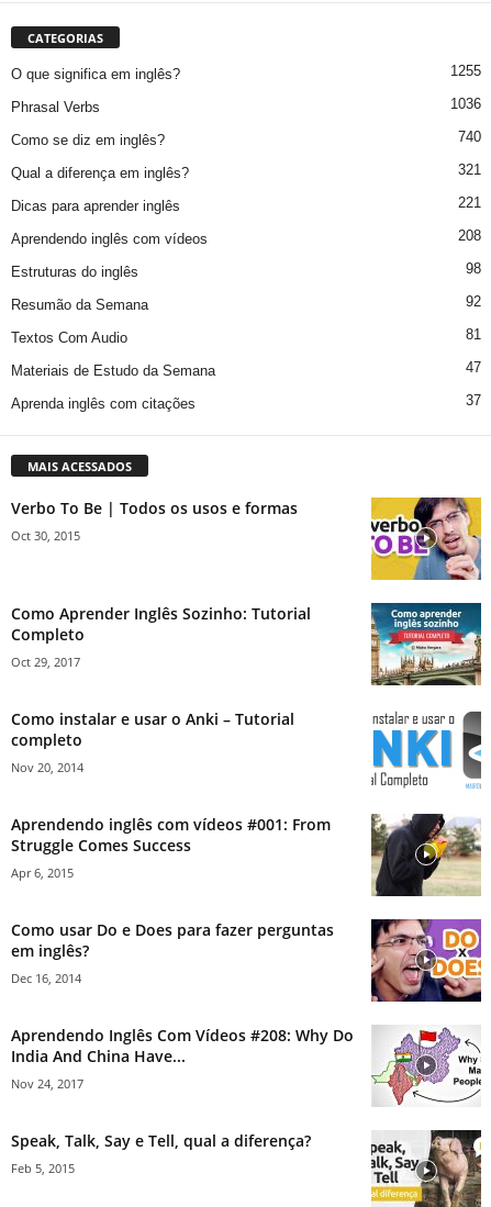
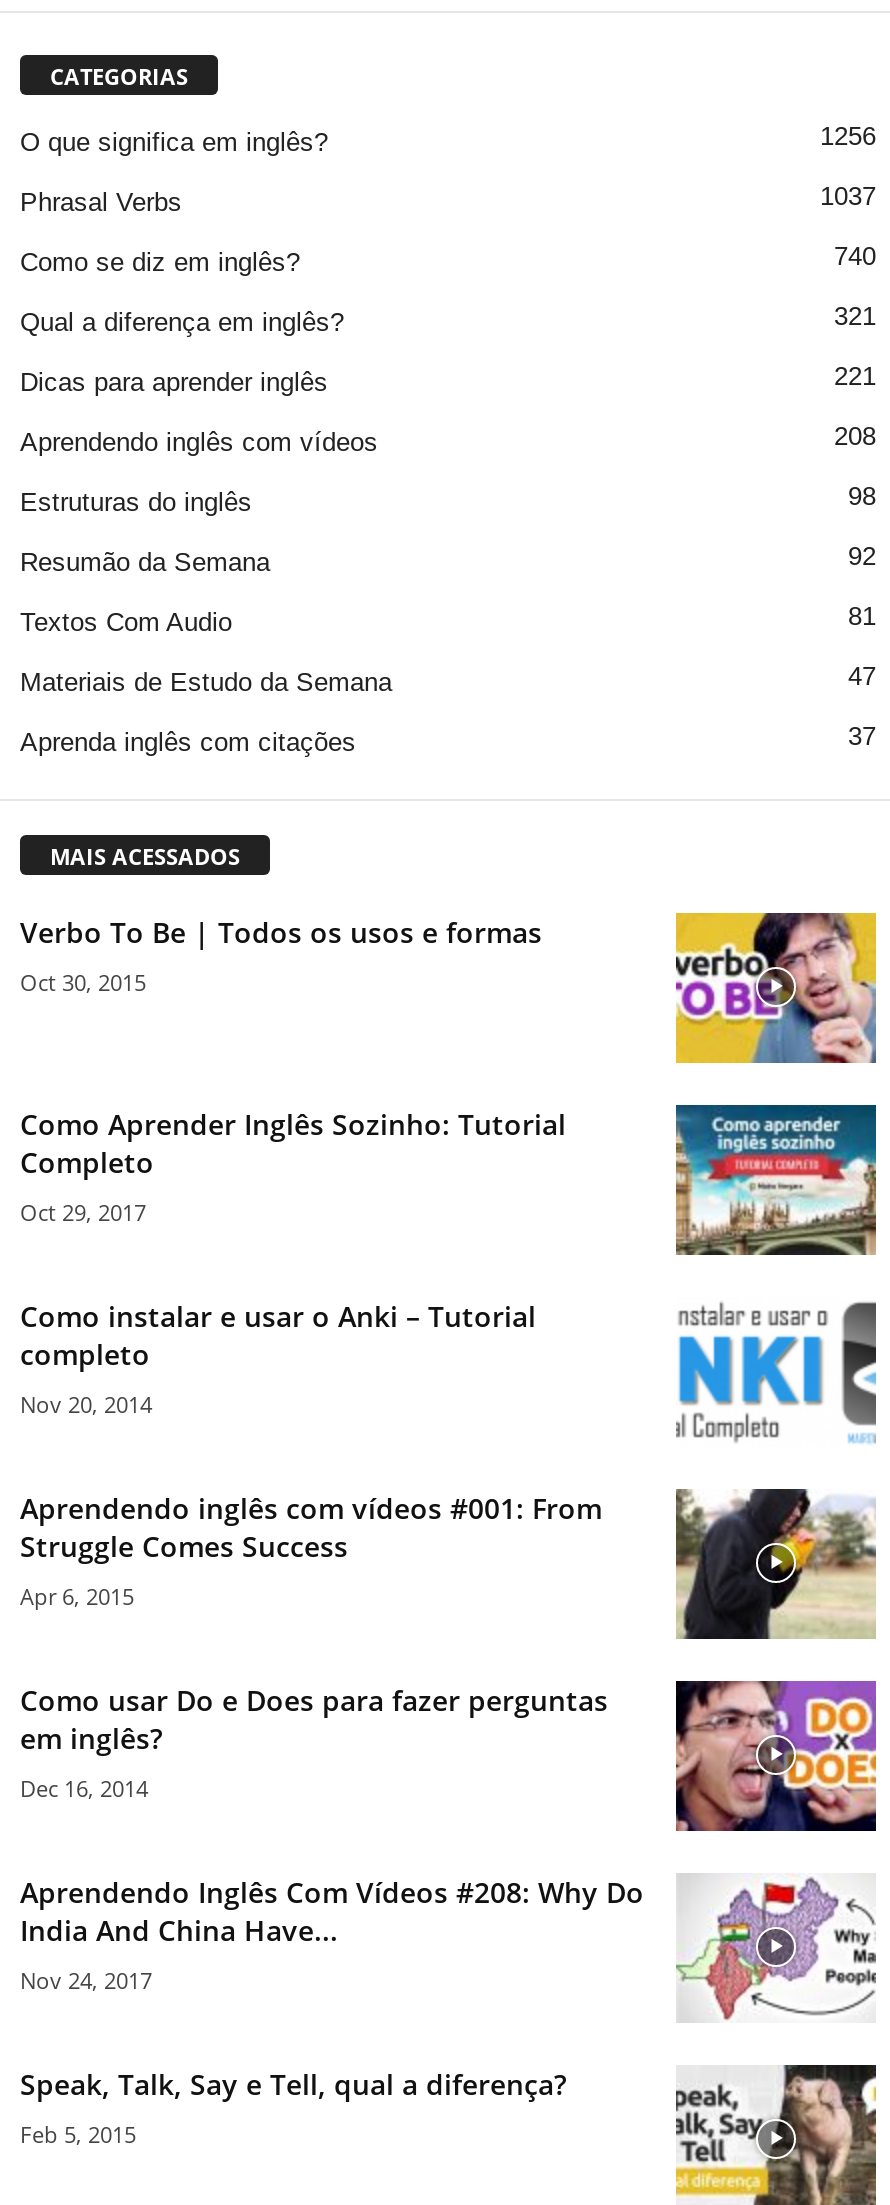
[450,63,481,79] 1255 -> [820,121,876,151] 1256
[450,96,481,112] 1036 -> [820,181,876,211] 1037

